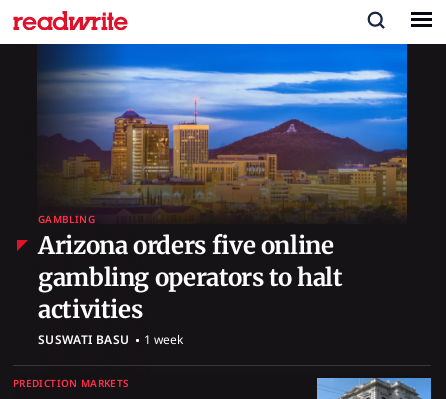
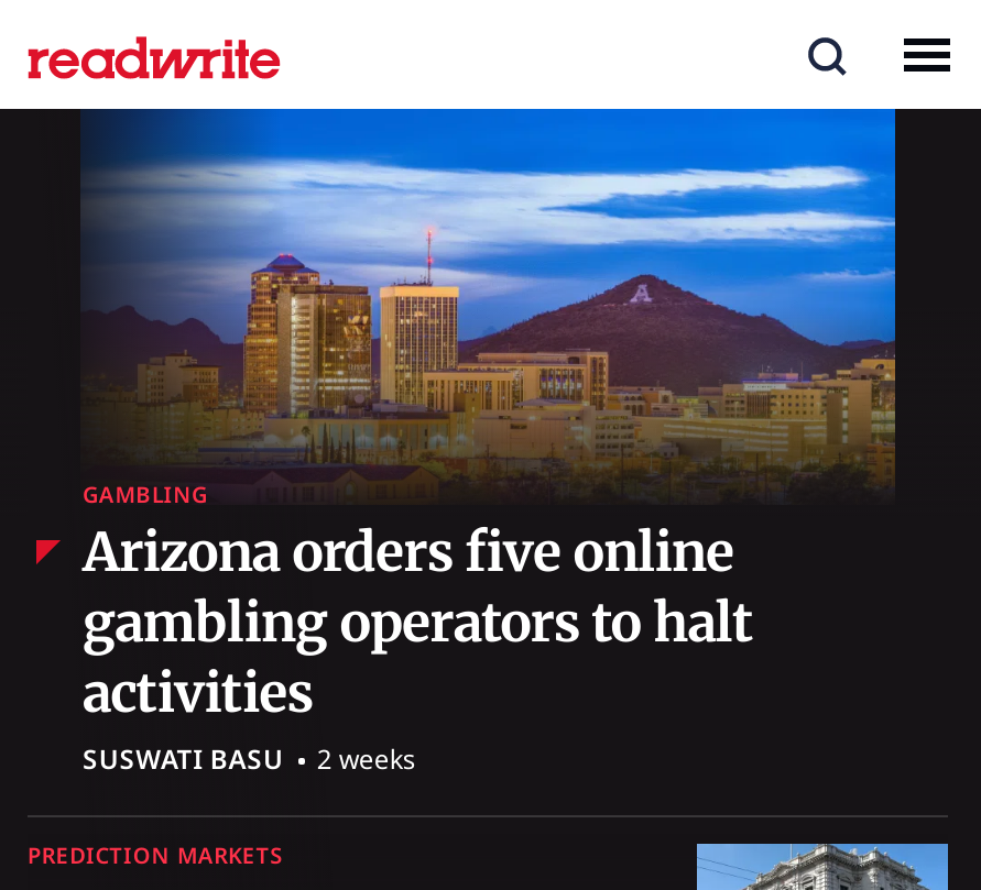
[38,331,183,348] SUSWATI BASU 1 week -> [83,740,416,778] SUSWATI BASU 2 weeks

